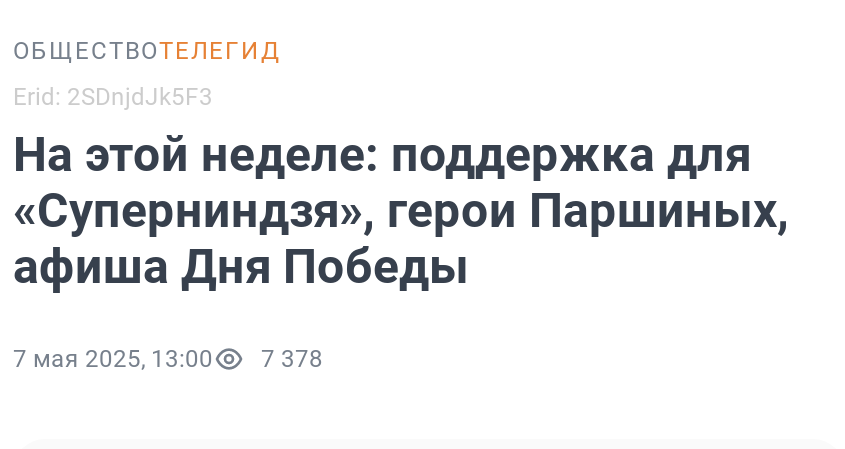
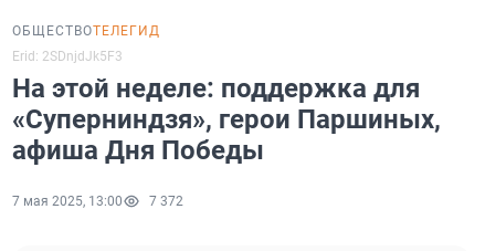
[13,345,323,373] 7 мая 2025, 13:00 7 378 -> [12,194,183,209] 7 мая 2025, 13:00 7 372

